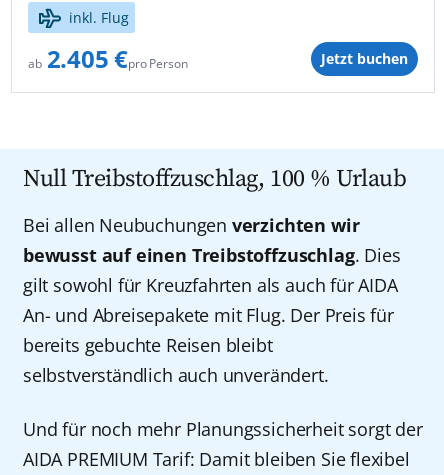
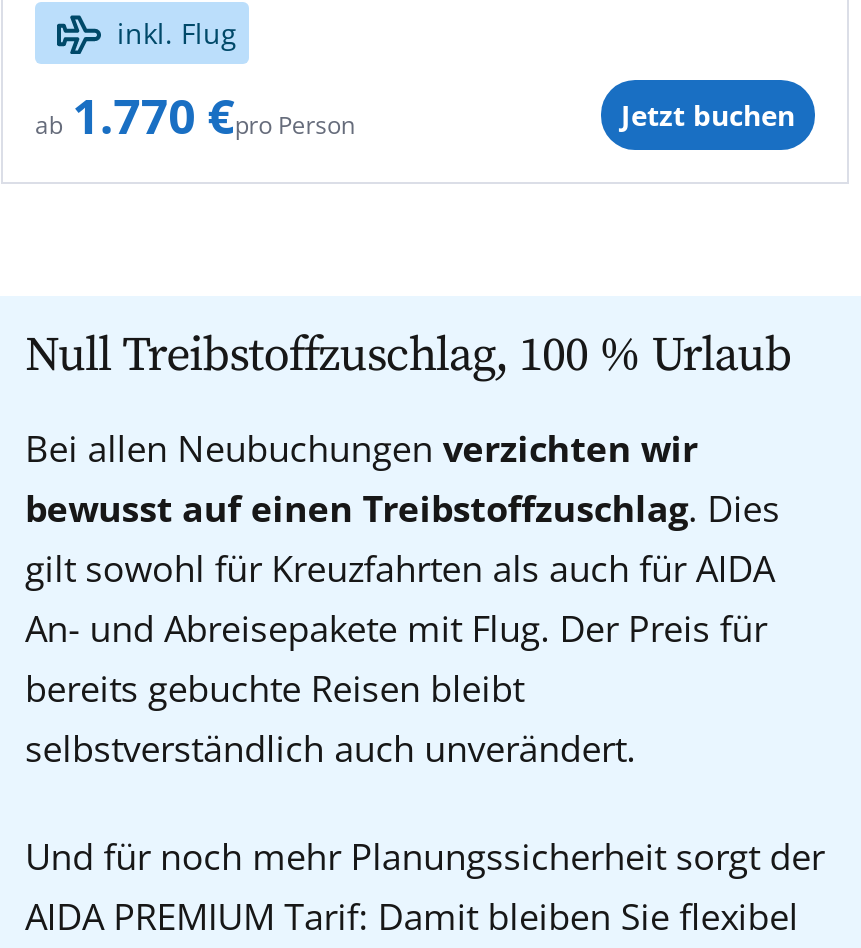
[28,42,188,75] ab 2.405 €pro Person -> [35,83,354,149] ab 1.770 €pro Person

